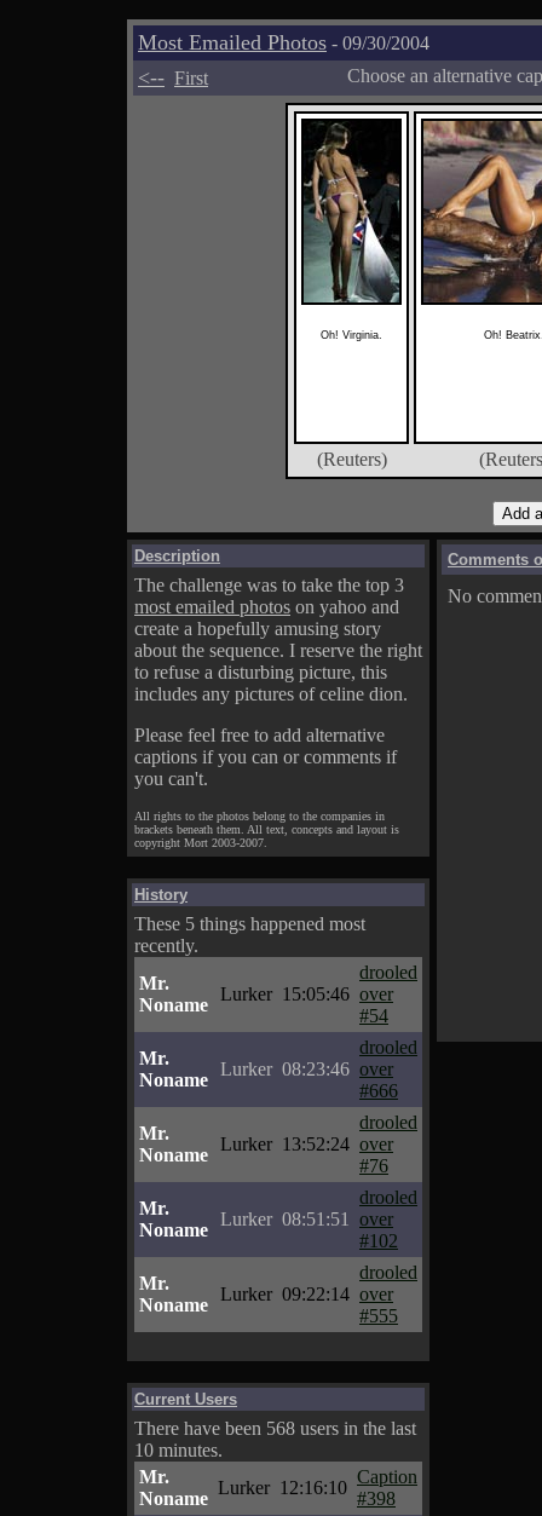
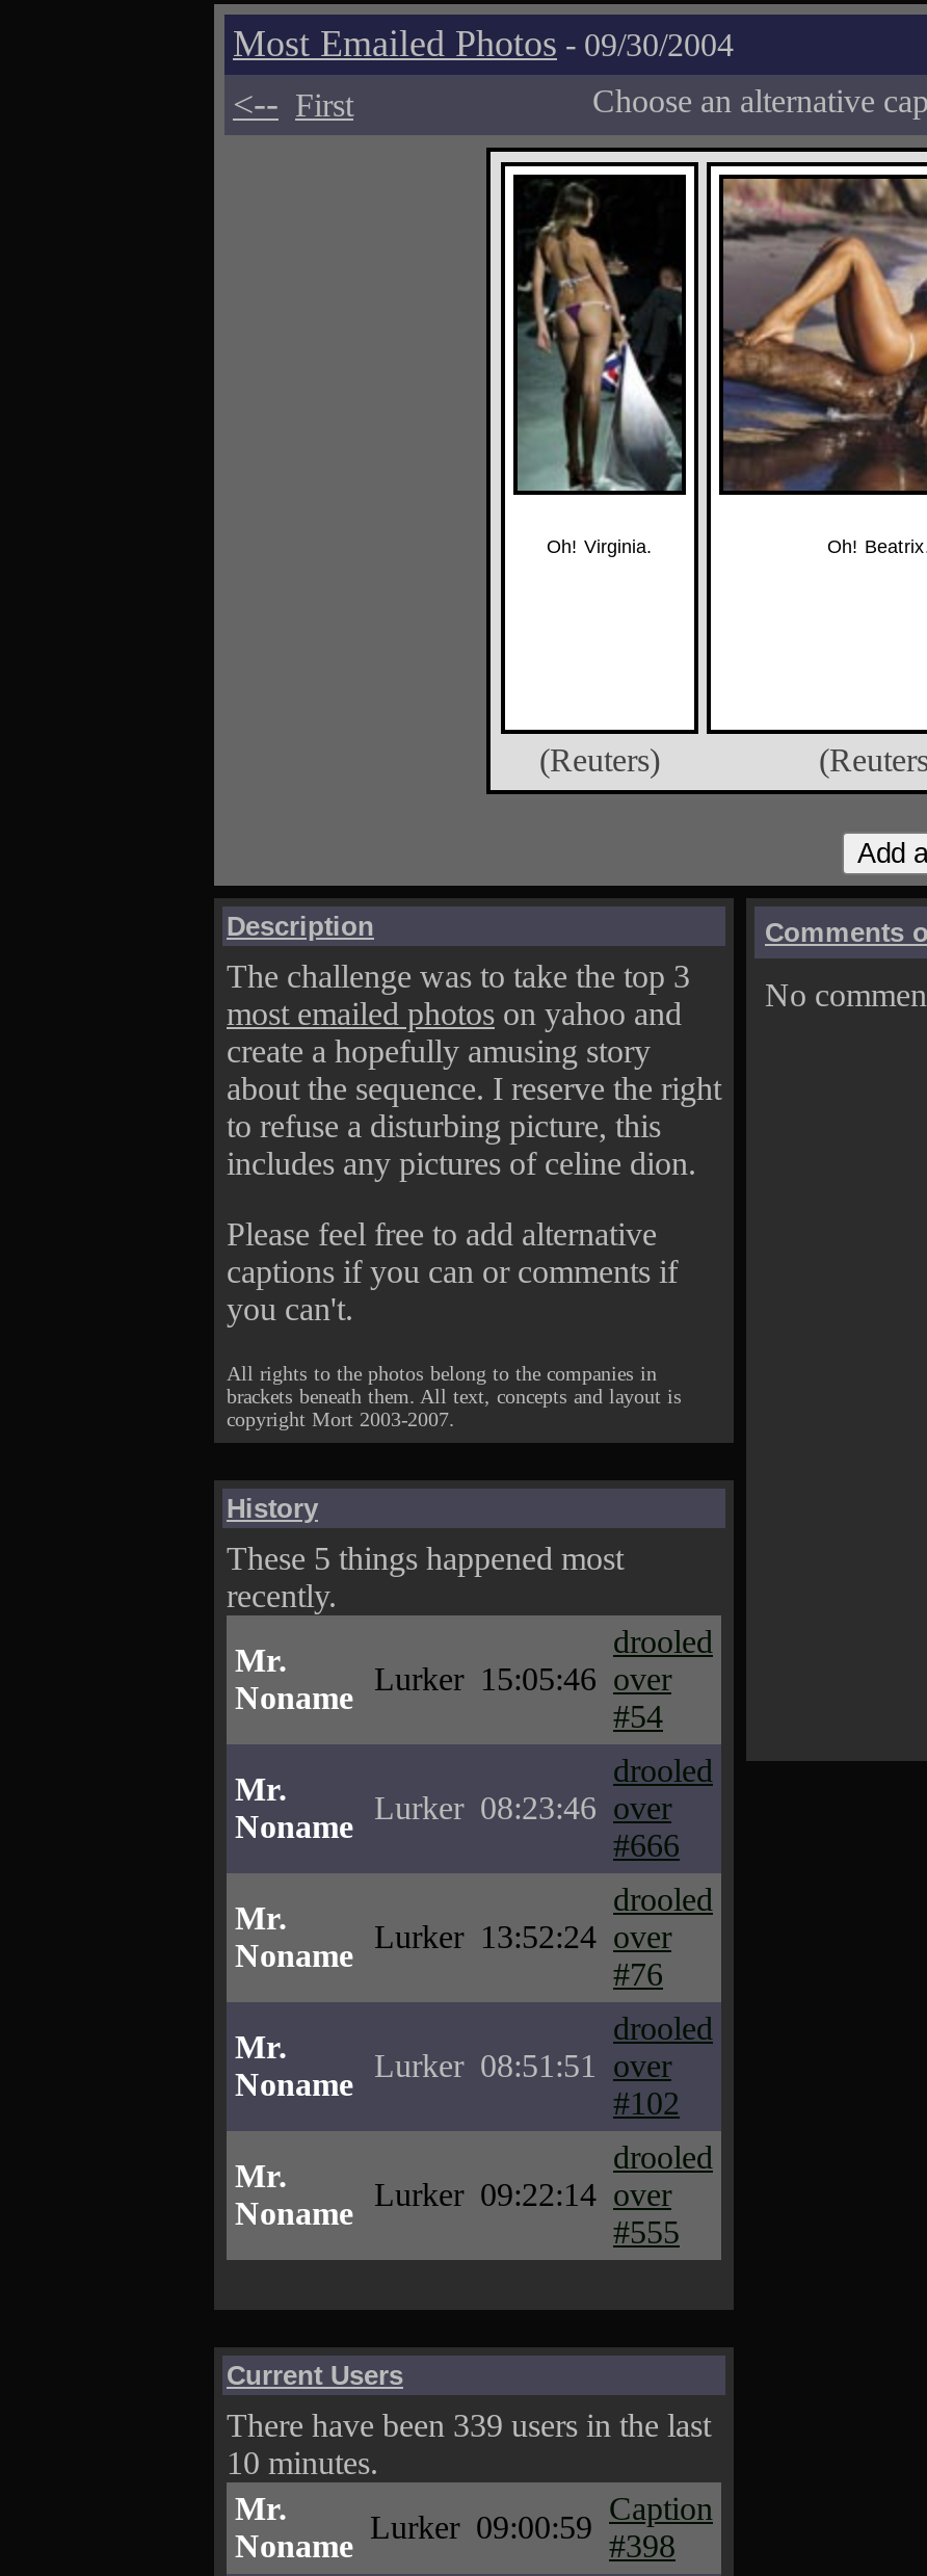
[134,1418,416,1439] There have been 568 users in the last -> [227,2408,711,2443] There have been 339 users in the last
[218,1477,347,1498] Lurker 12:16:10 -> [370,2509,592,2545] Lurker 09:00:59

